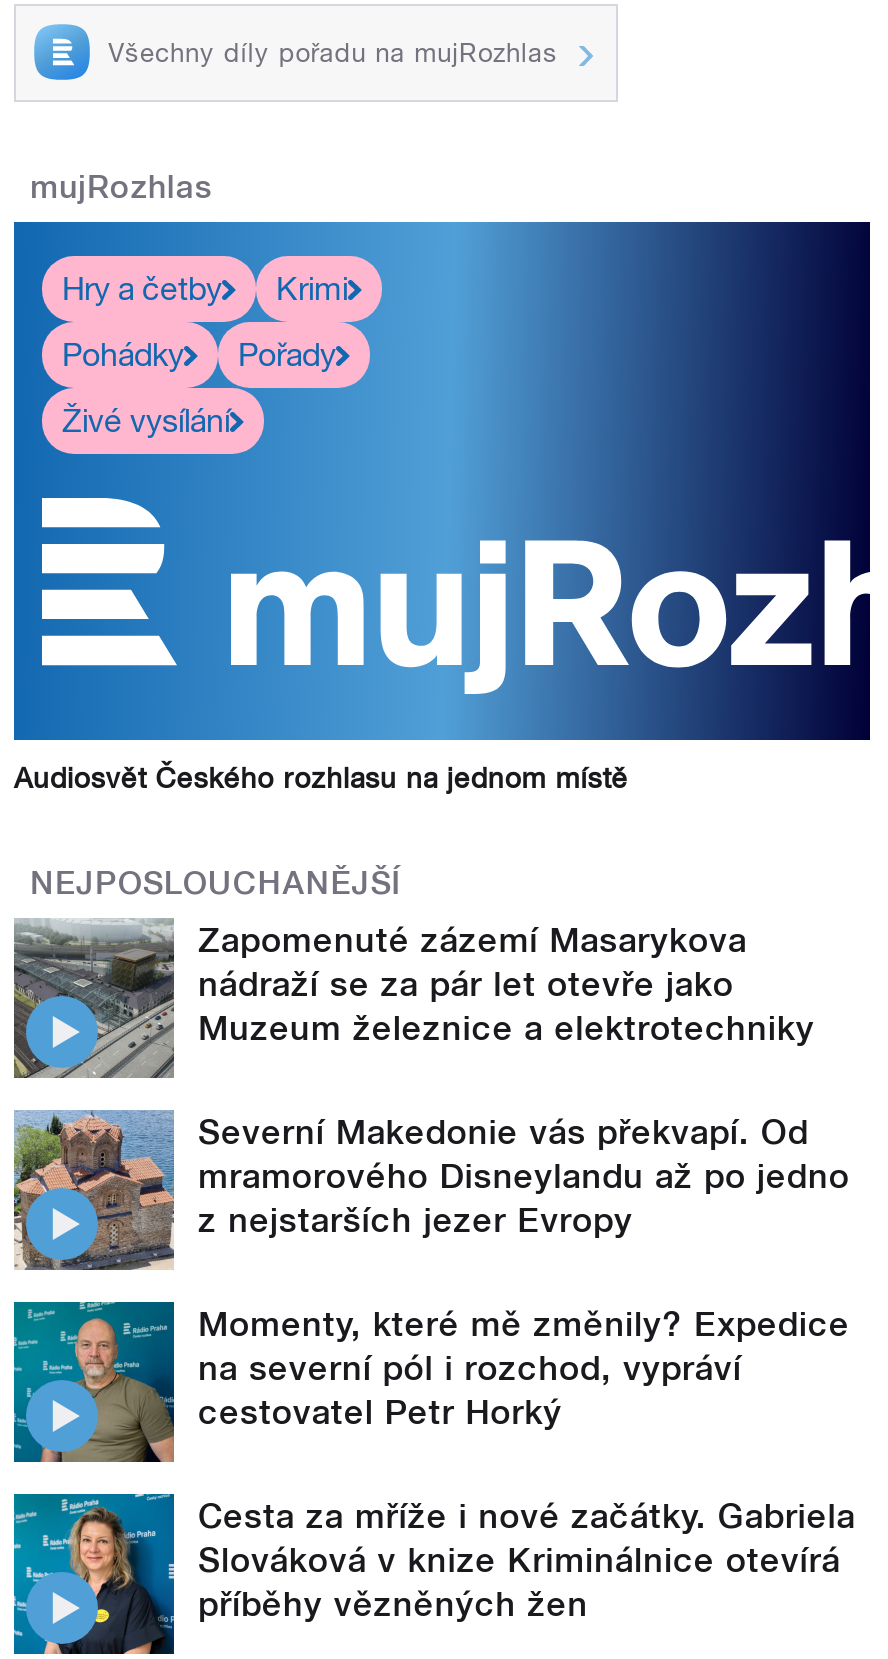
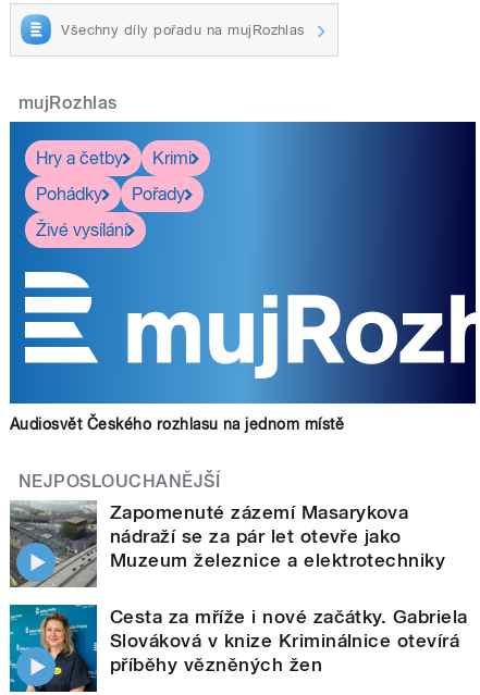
[12,1110,850,1433] [image] | Severní Makedonie vás překvapí. Od | mramorového Disneylandu až po jedno | z nejstarších jezer Evropy | Momenty, které mě změnily? Expedice | na severní pól i rozchod, vypráví | cestovatel Petr Horký -> none
[12,1300,174,1464] [image] -> none

